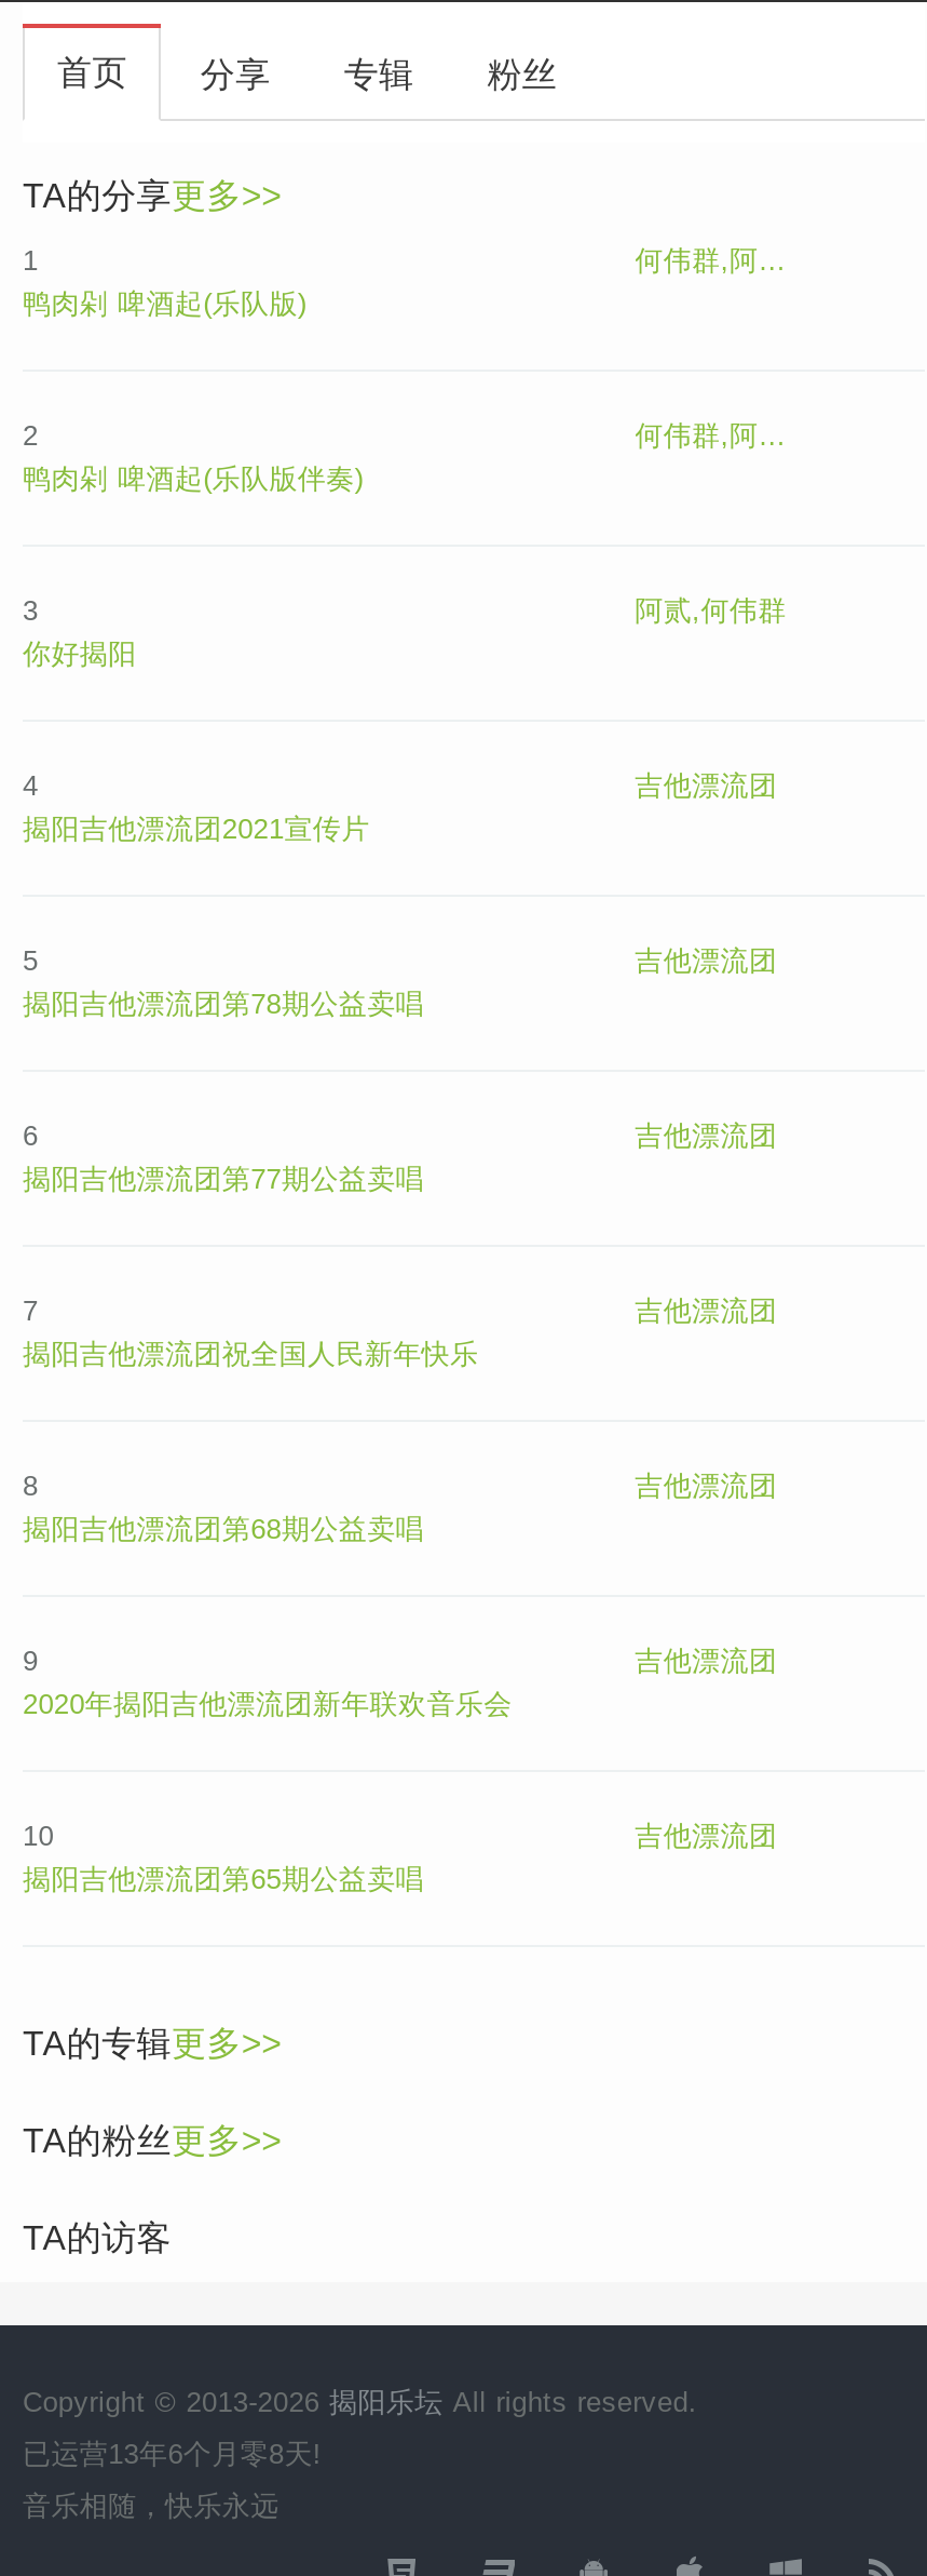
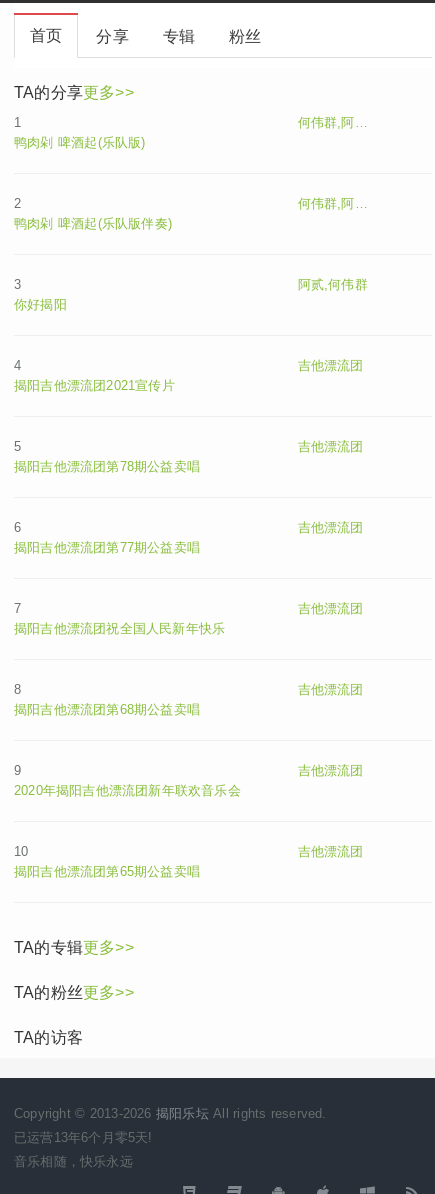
[23,2437,322,2470] 已运营13年6个月零8天! -> [14,1130,153,1145] 已运营13年6个月零5天!

